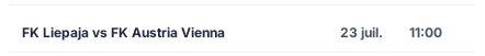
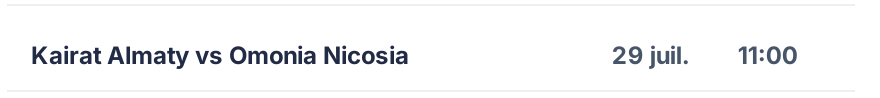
[22,24,383,41] FK Liepaja vs FK Austria Vienna | 23 juil. -> [31,41,690,71] Kairat Almaty vs Omonia Nicosia | 29 juil.

